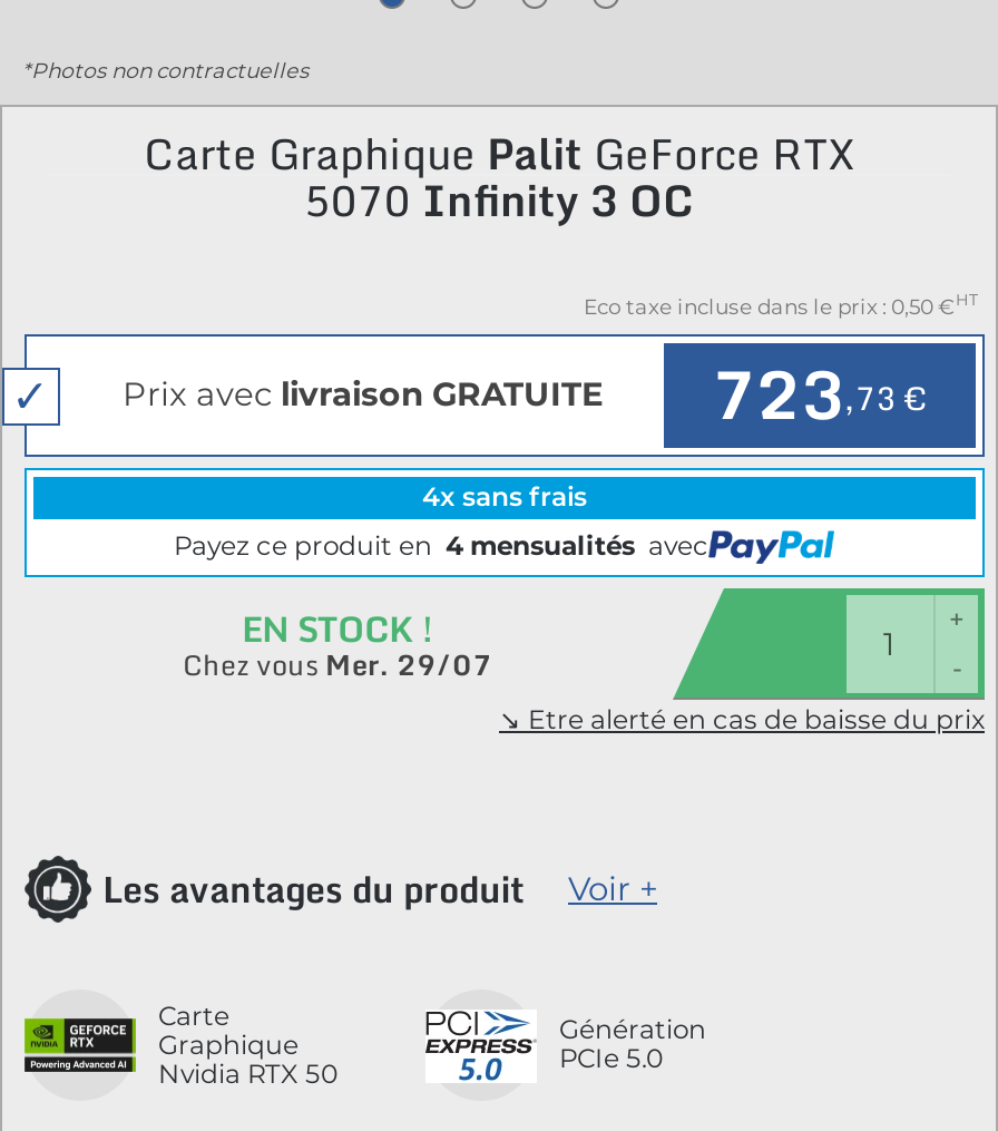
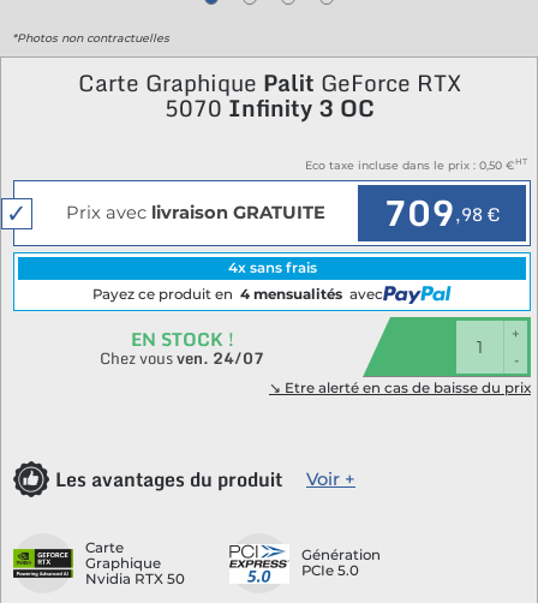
[711,341,929,448] 723,73 € -> [383,184,501,241] 709,98 €
[183,641,492,685] Chez vous Mer. 29/07 -> [100,345,264,369] Chez vous ven. 24/07

